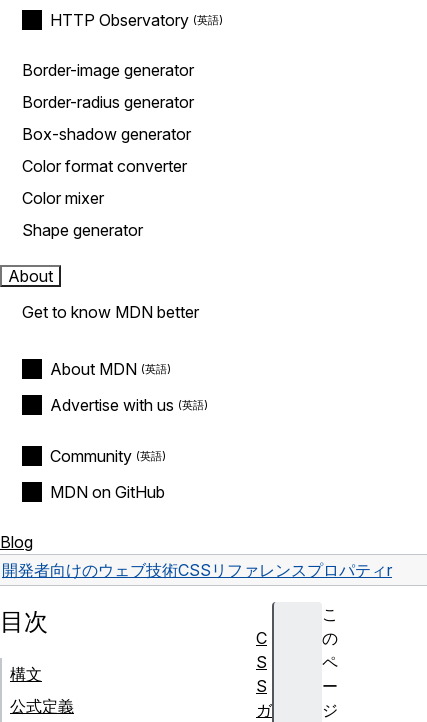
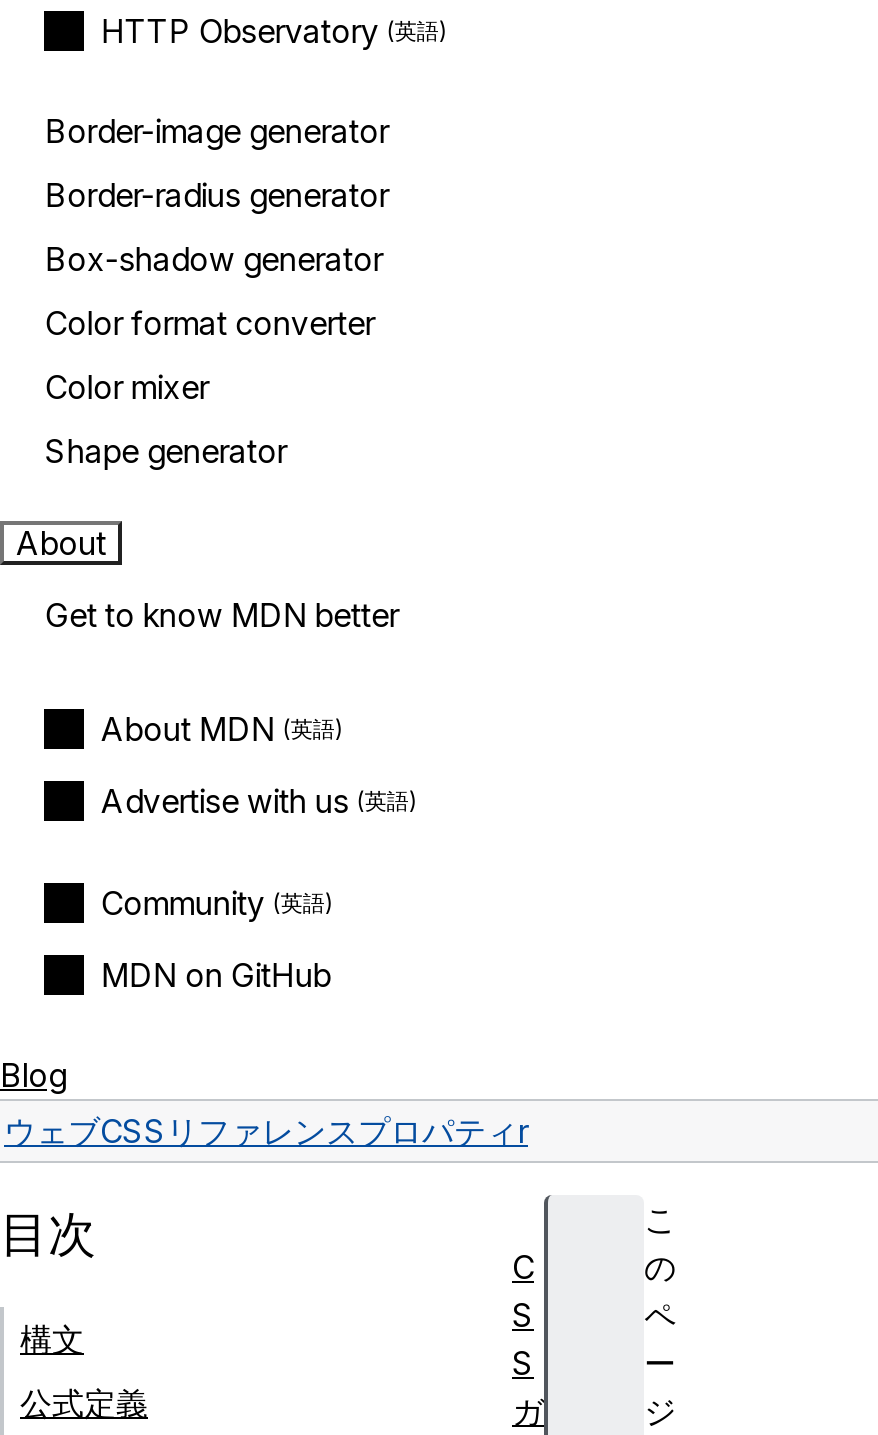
[2,560,392,580] 開発者向けのウェブ技術CSSリファレンスプロパティr -> [4,1111,528,1151] ウェブCSSリファレンスプロパティr

